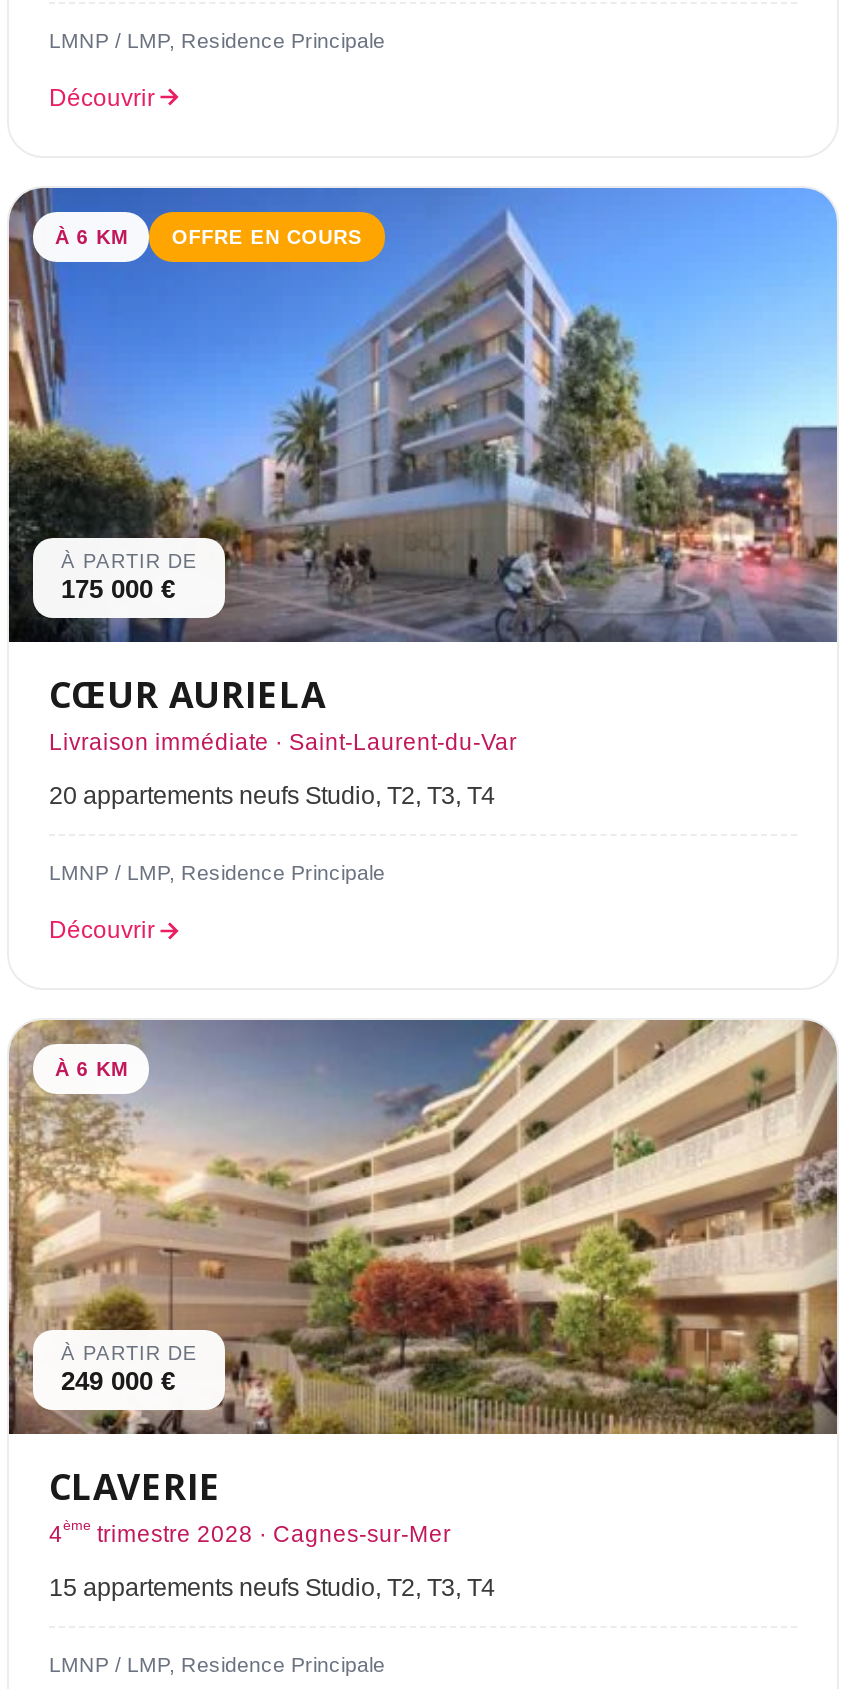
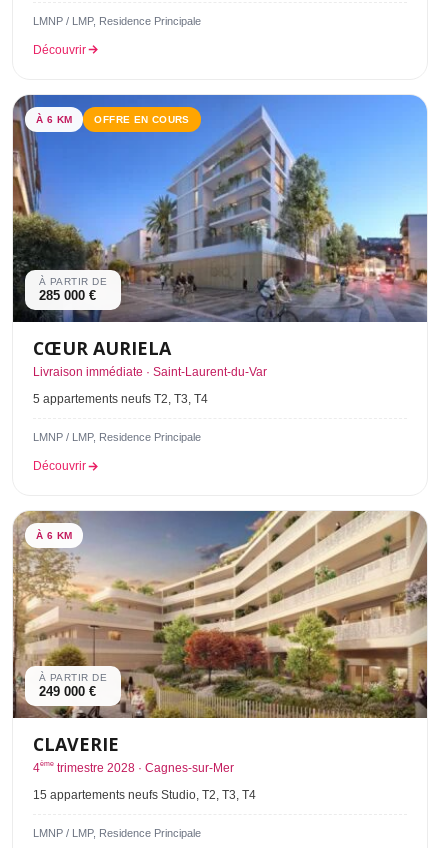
[61,574,175,604] 175 000 € -> [39,288,96,303] 285 000 €
[49,782,495,810] 20 appartements neufs Studio, T2, T3, T4 -> [33,392,208,406] 5 appartements neufs T2, T3, T4

